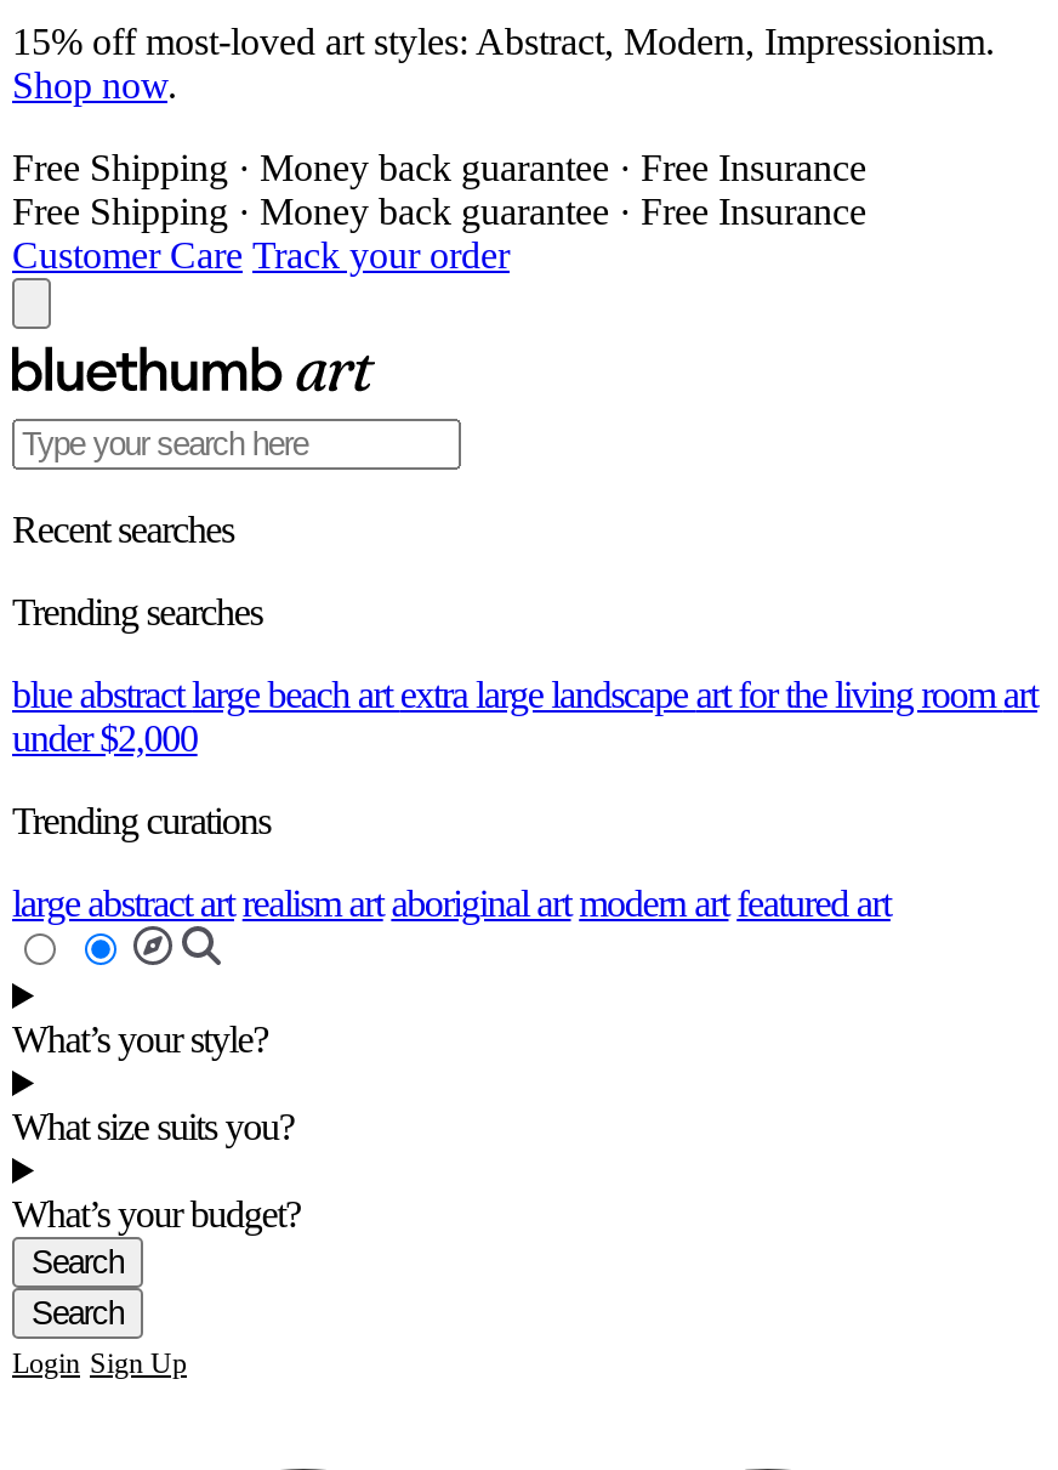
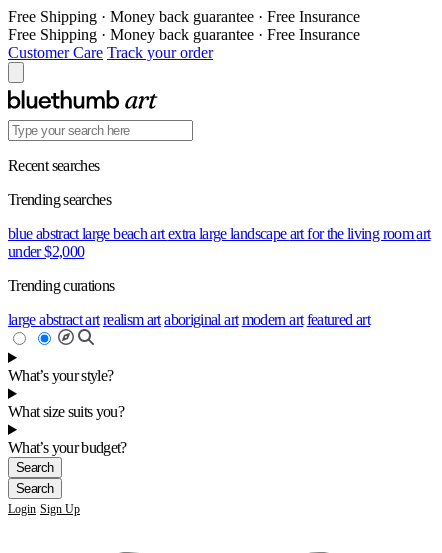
[12,21,995,106] 15% off most-loved art styles: Abstract, Modern, Impressionism. | Shop now. -> none

